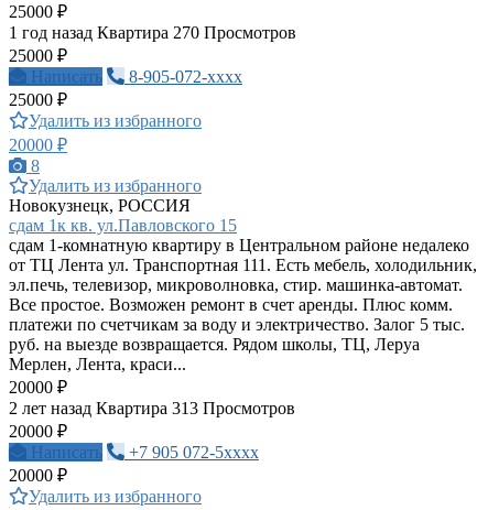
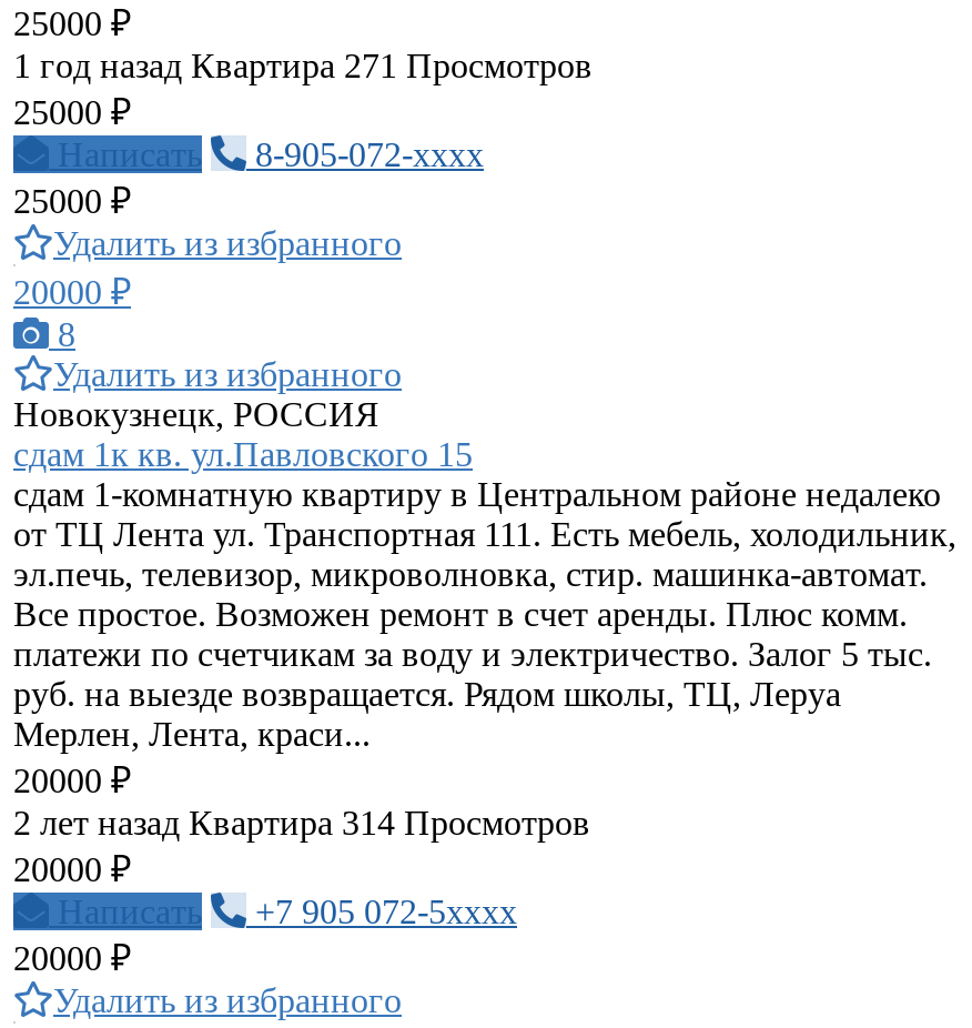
[9,24,296,42] 1 год назад Квартира 270 Просмотров -> [13,48,593,85] 1 год назад Квартира 271 Просмотров
[9,399,295,418] 2 лет назад Квартира 313 Просмотров -> [13,805,590,843] 2 лет назад Квартира 314 Просмотров

